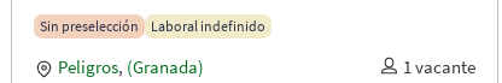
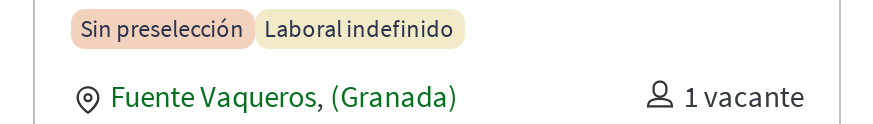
[57,55,203,78] Peligros, (Granada) -> [110,77,458,115] Fuente Vaqueros, (Granada)

